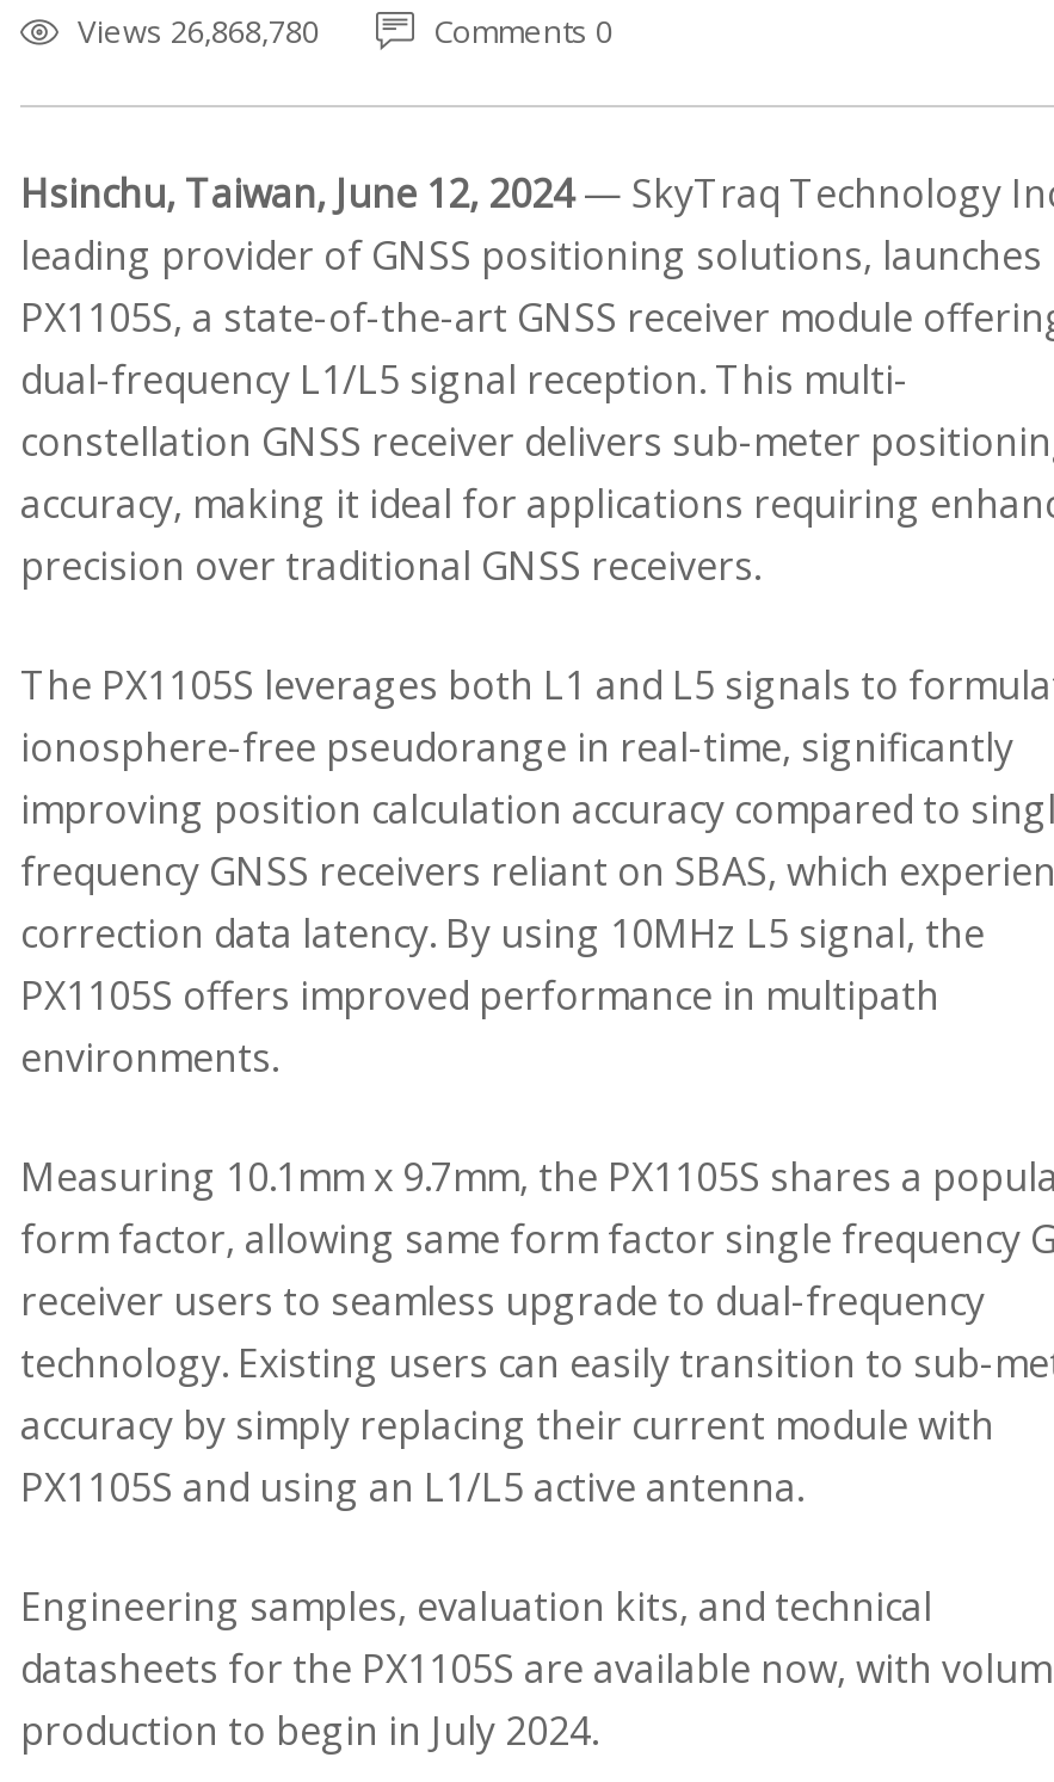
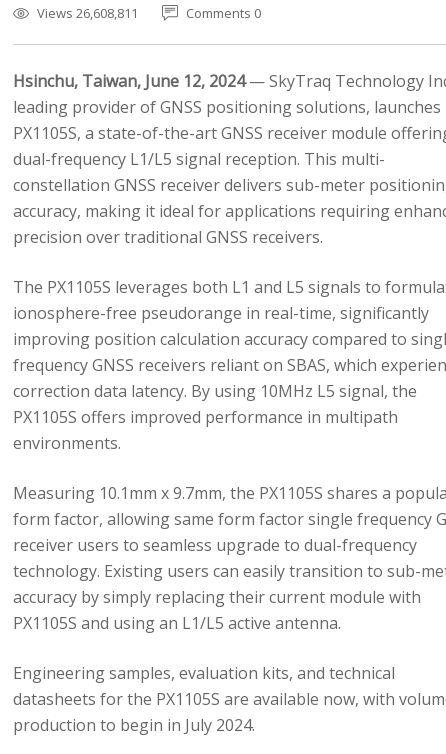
[78,11,319,54] Views 26,868,780 -> [37,4,138,22] Views 26,608,811

